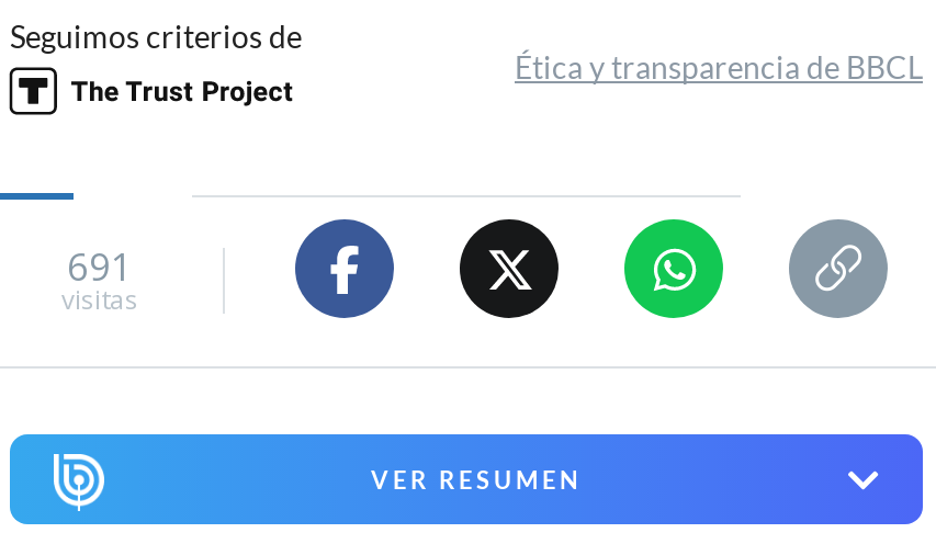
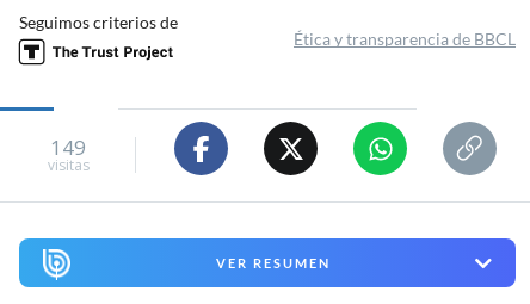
[67,241,133,292] 691 -> [50,134,86,161] 149

